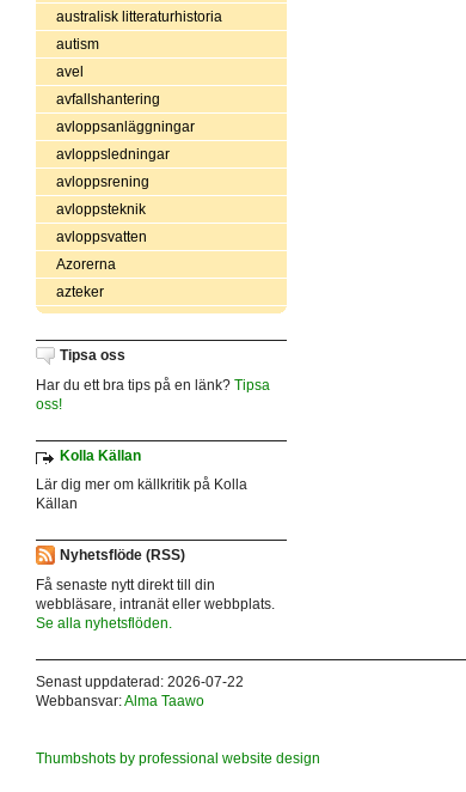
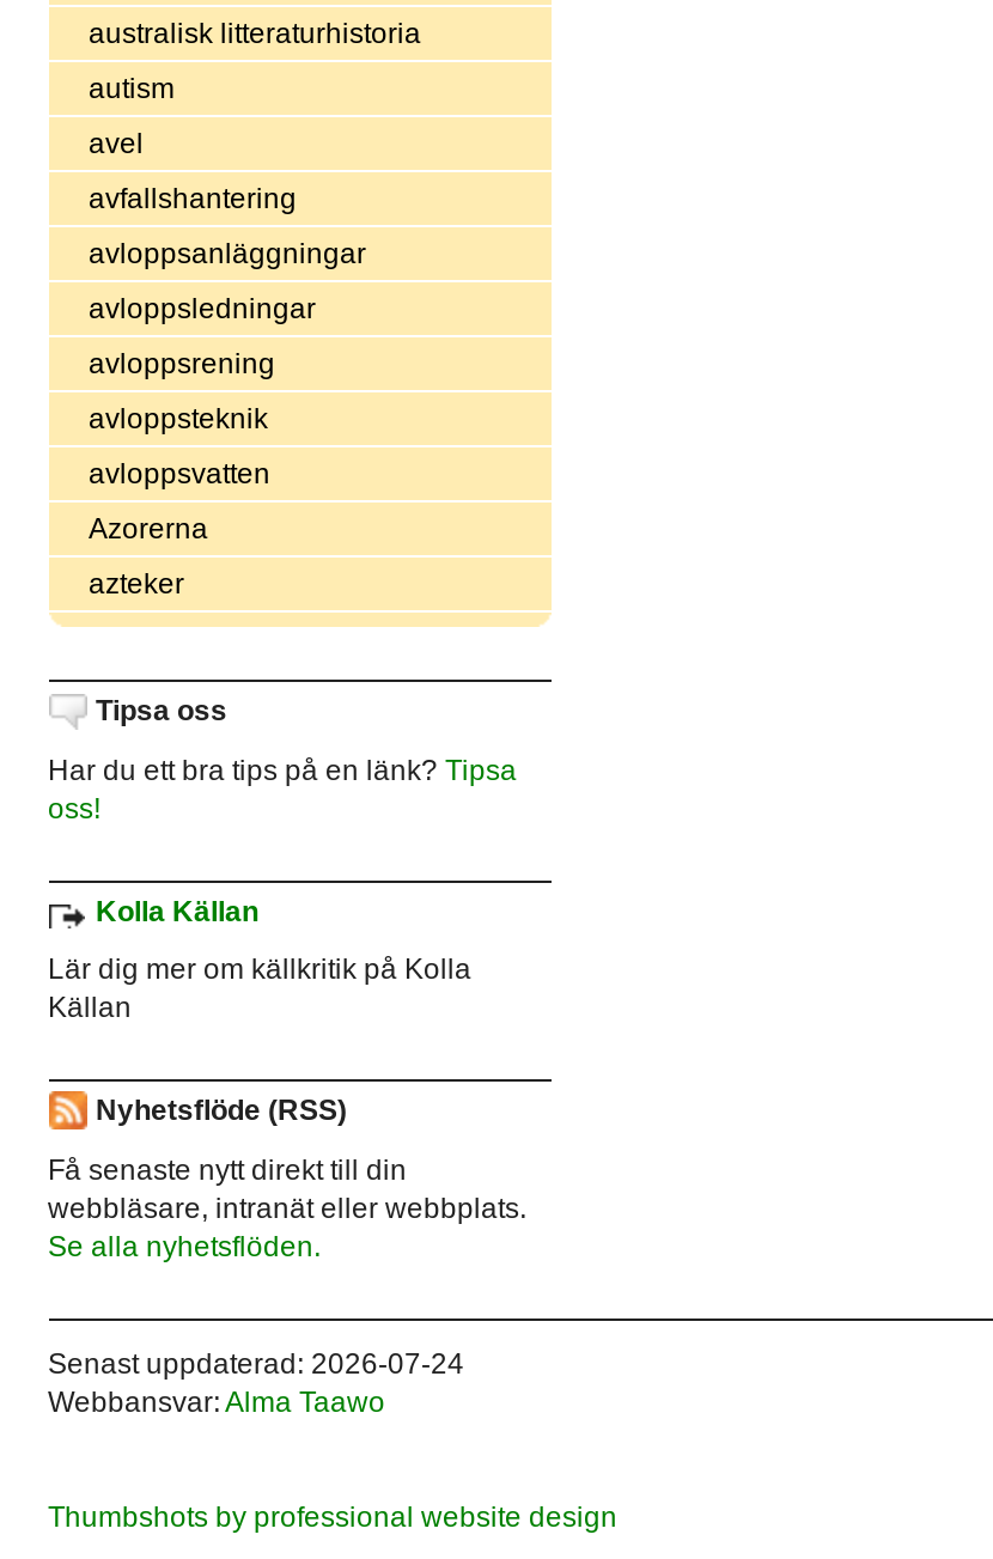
[35,673,243,690] Senast uppdaterad: 2026-07-22 -> [48,1347,464,1380] Senast uppdaterad: 2026-07-24

